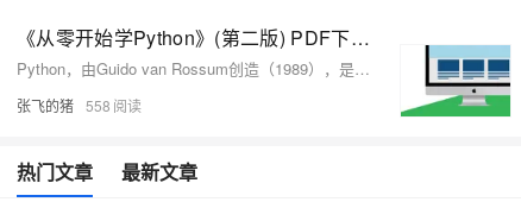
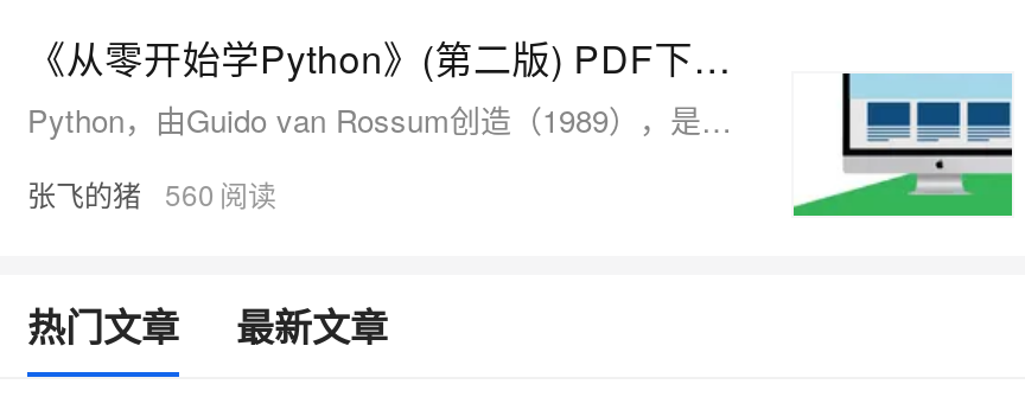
[17,95,111,115] 张飞的猪 558 -> [27,173,215,213] 张飞的猪 560

